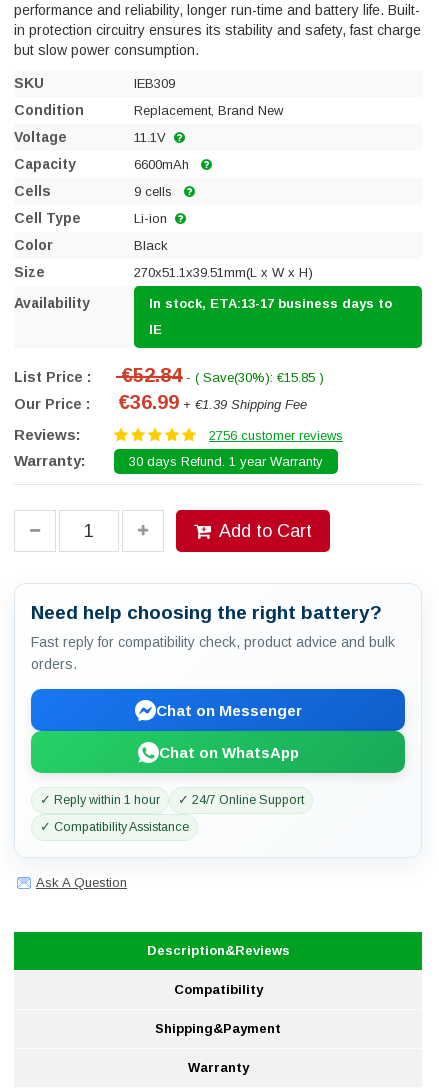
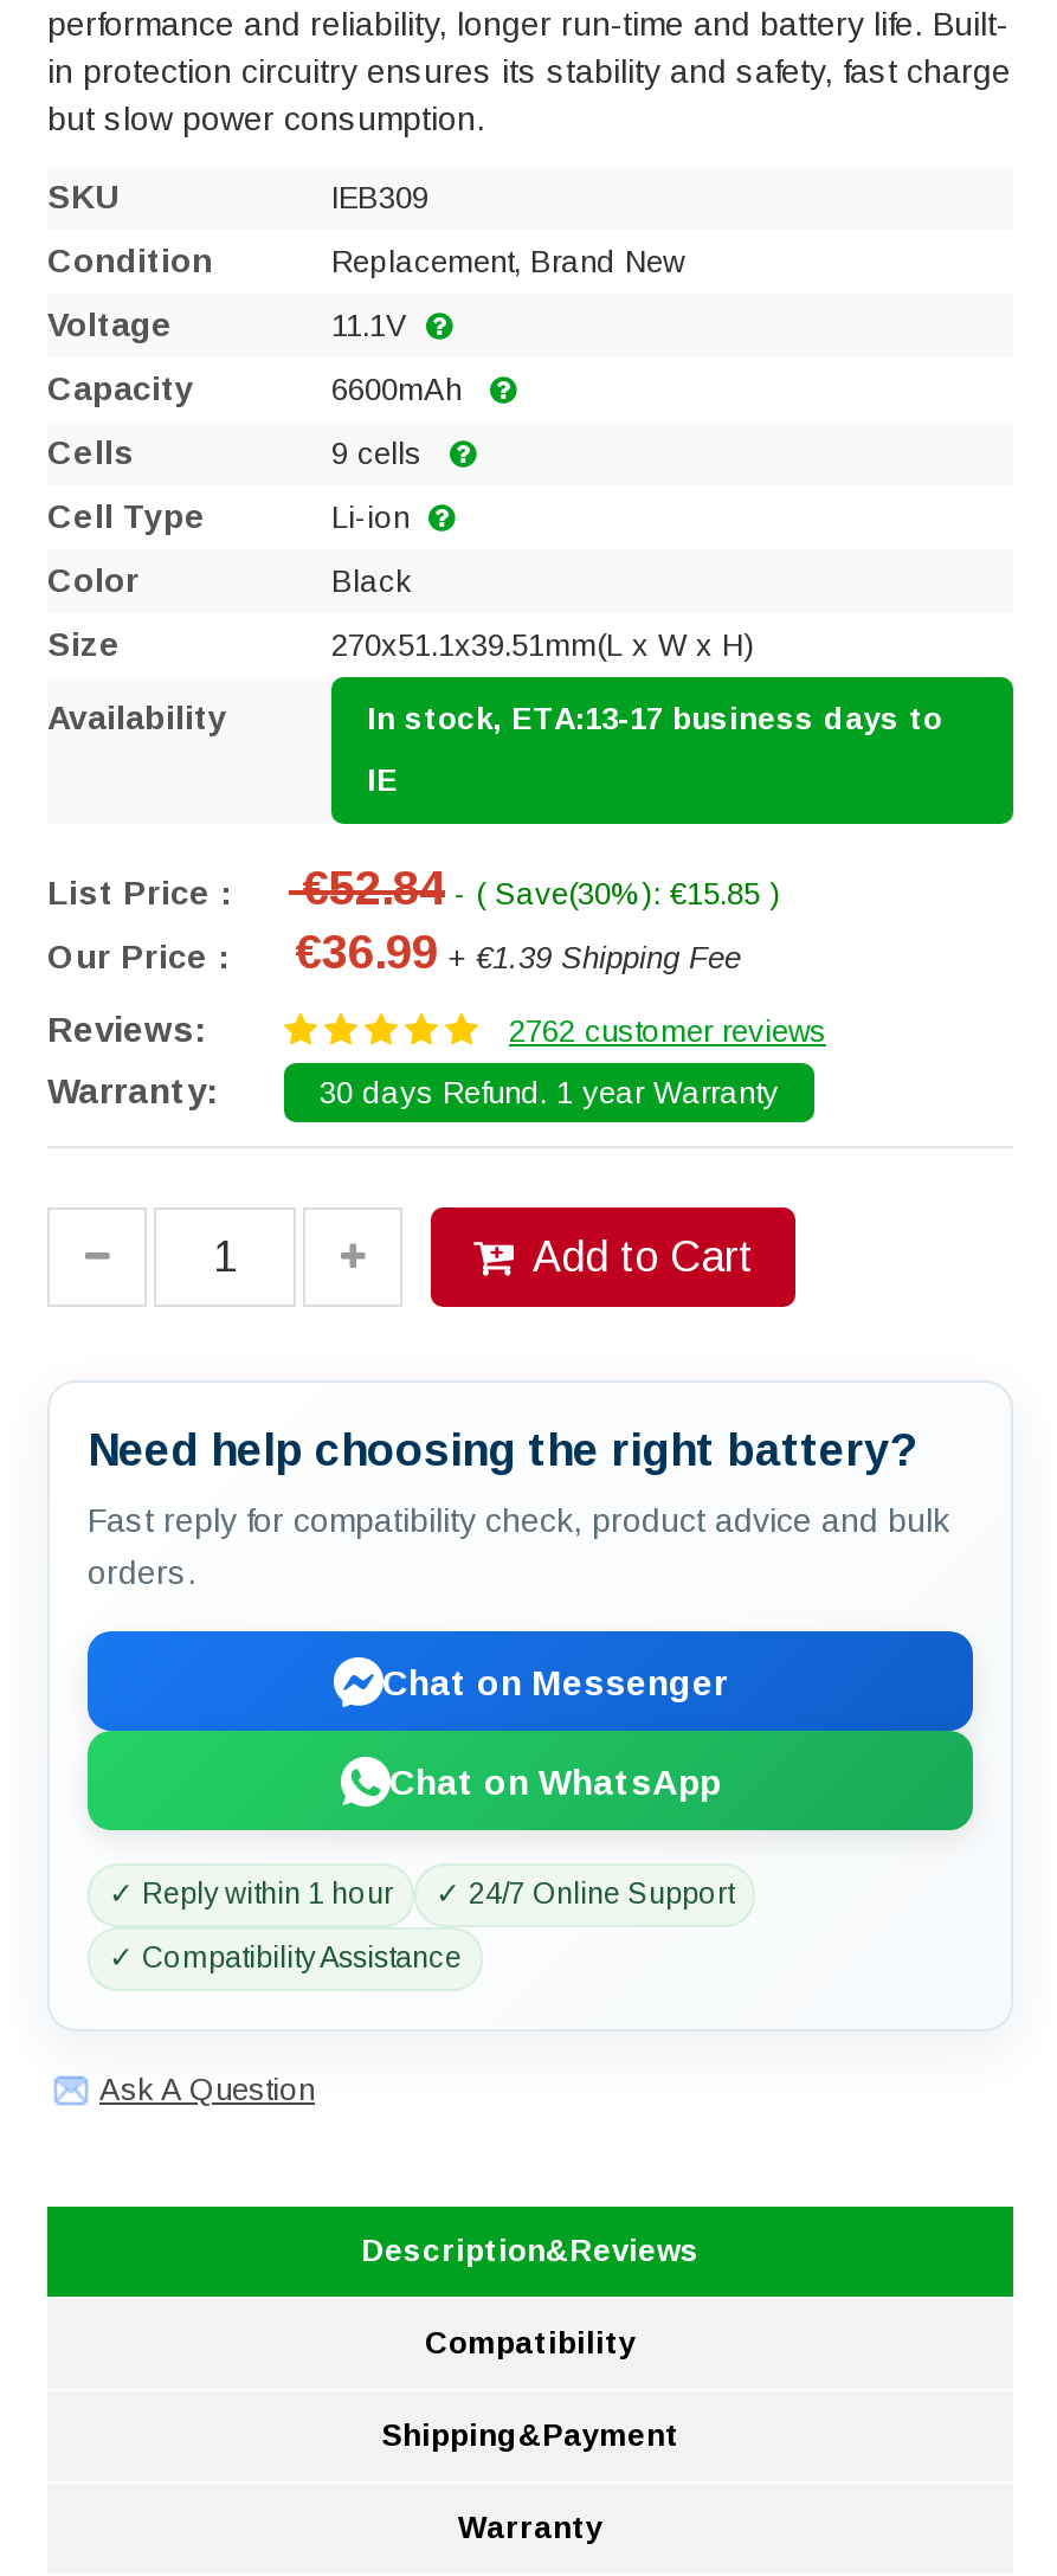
[209,428,343,443] 2756 customer reviews -> [509,1014,826,1050] 2762 customer reviews

